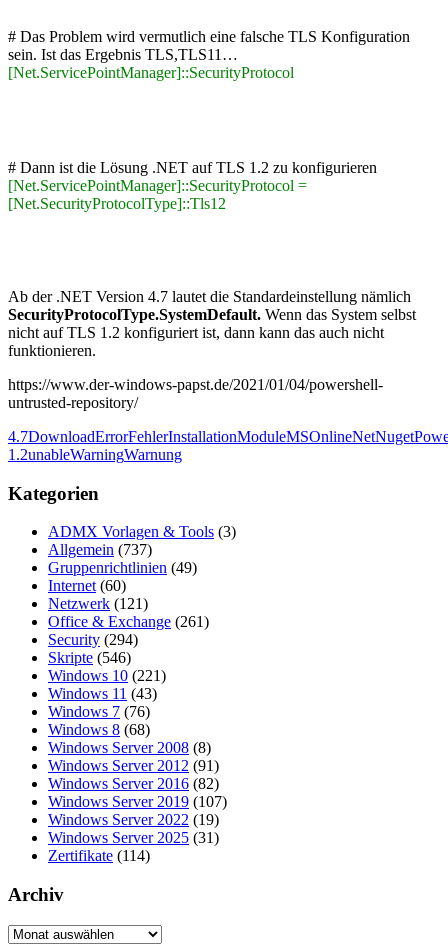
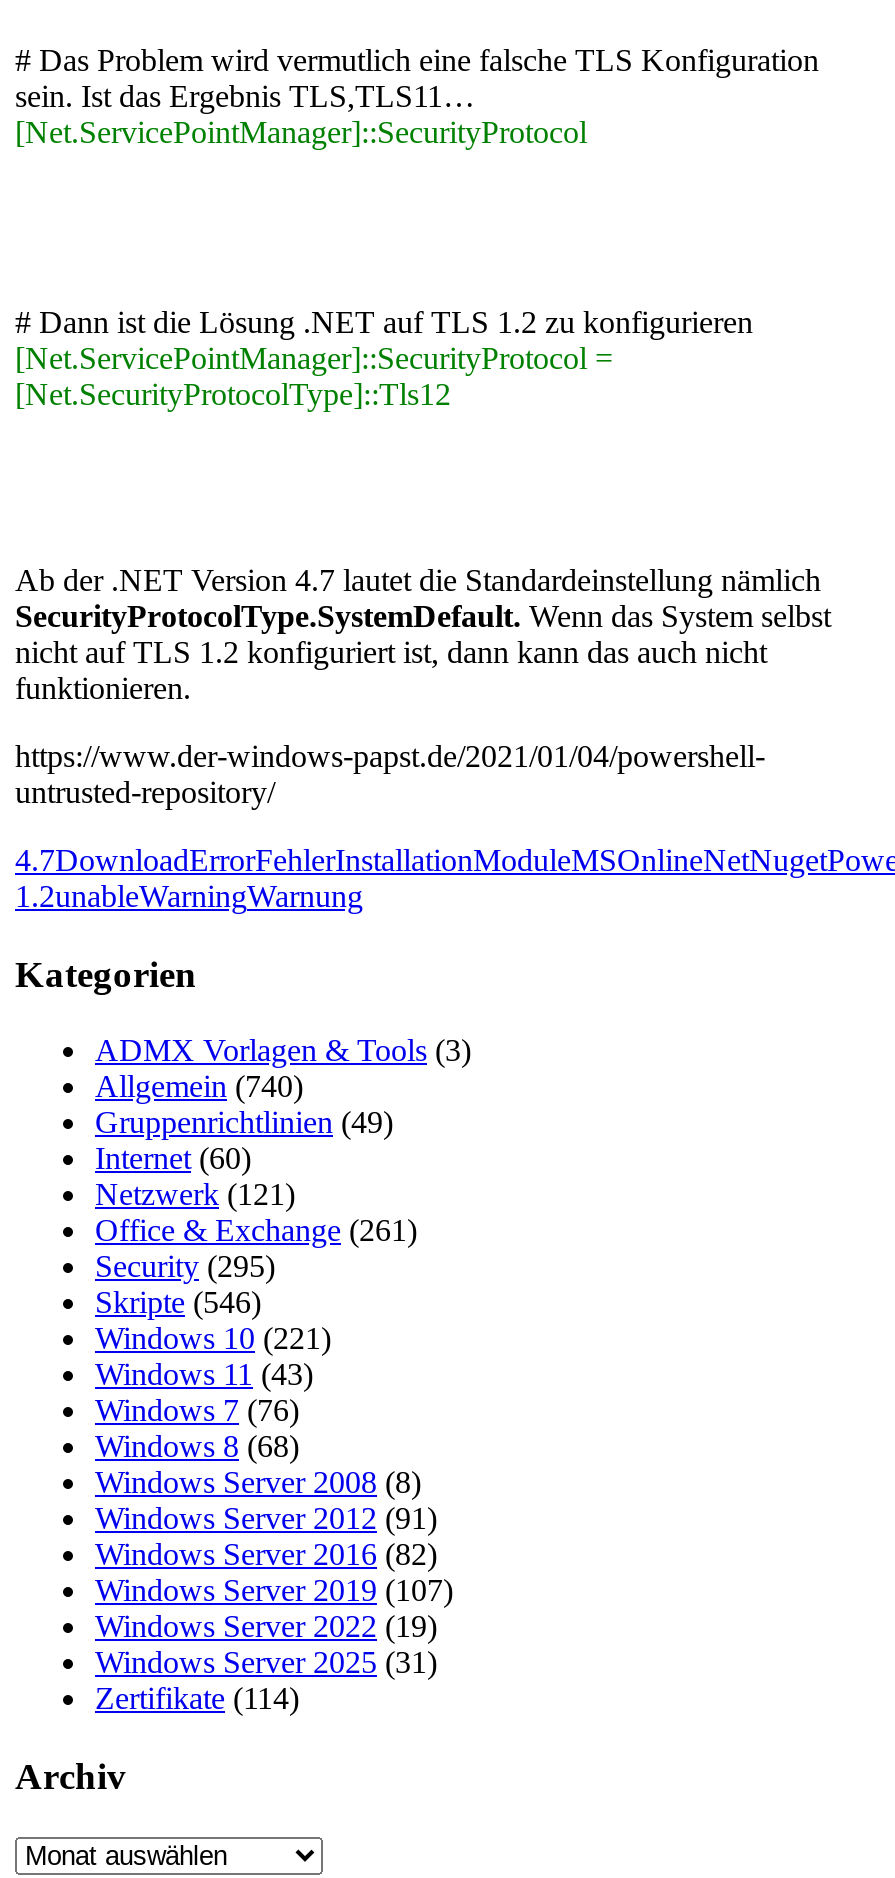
[48,541,152,558] Allgemein (737) -> [95,1070,303,1104] Allgemein (740)
[48,631,138,648] Security (294) -> [95,1250,275,1284] Security (295)

